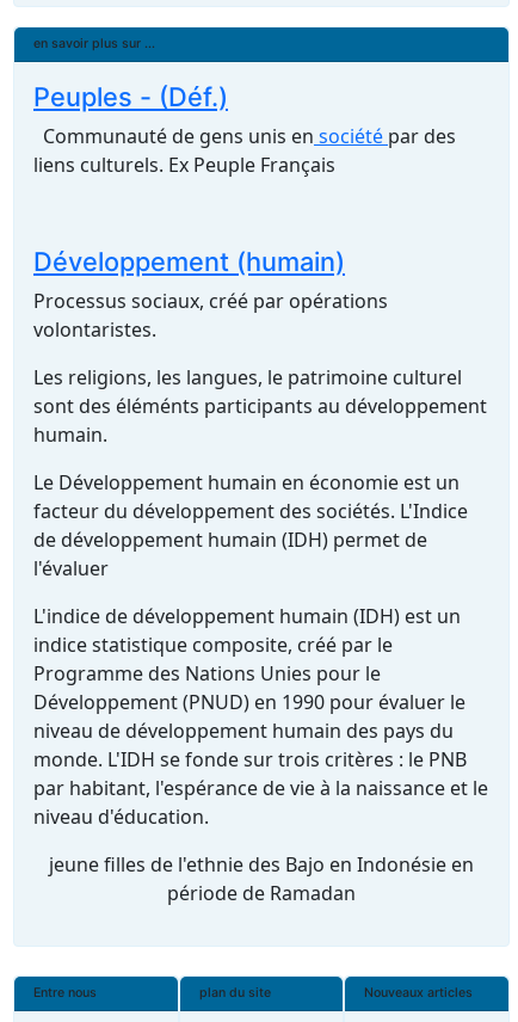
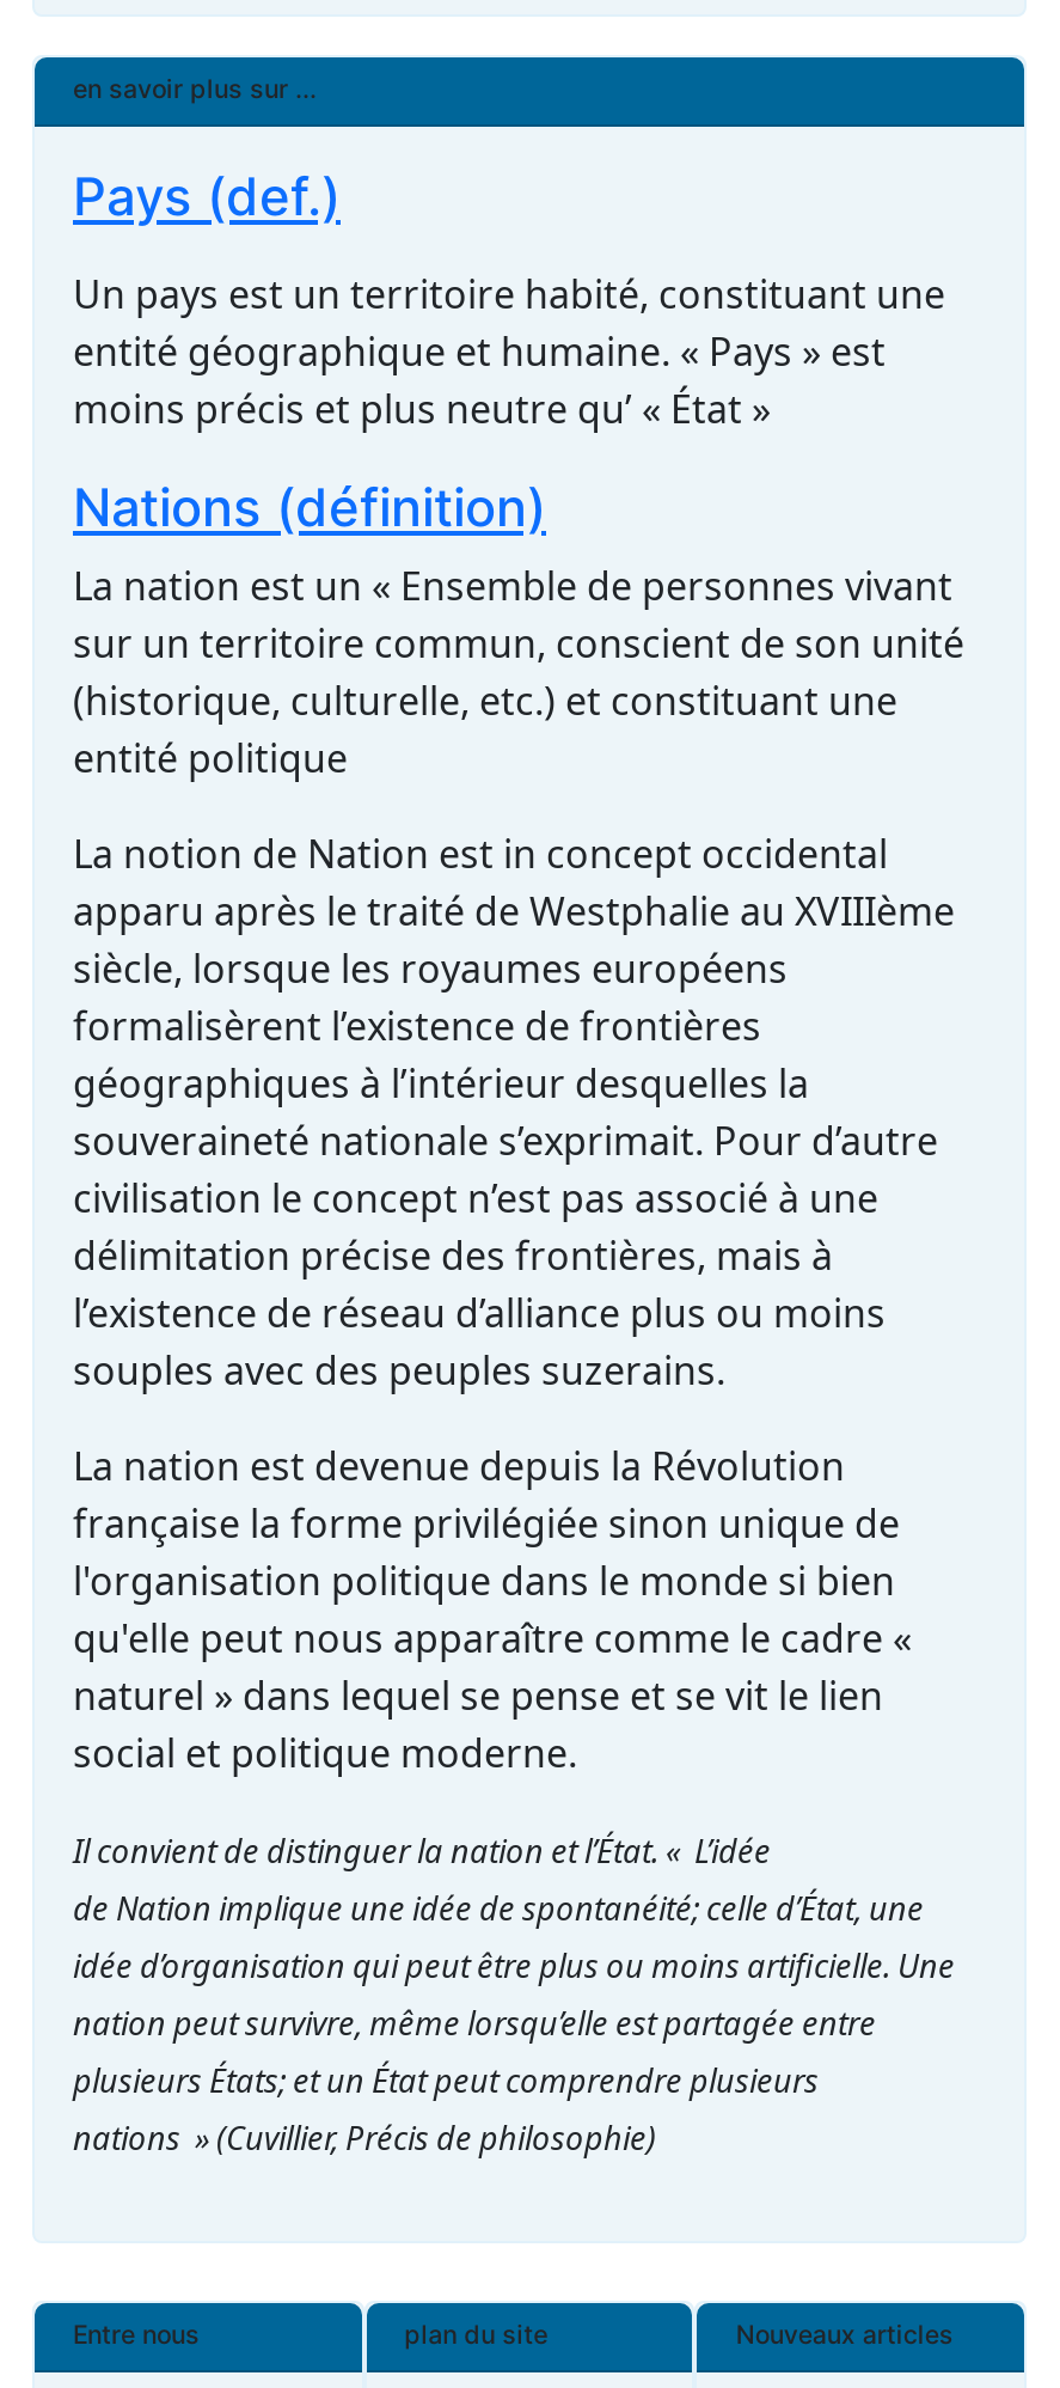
[33,82,456,178] Peuples - (Déf.) | Communauté de gens unis en société par des | liens culturels. Ex Peuple Français -> [73,166,341,228] Pays (def.)
[33,246,388,343] Développement (humain) | Processus sociaux, créé par opérations | volontaristes. -> [73,269,945,436] Un pays est un territoire habité, constituant une | entité géographique et humaine. « Pays » est | moins précis et plus neutre qu’ « État »
[33,365,487,448] Les religions, les langues, le patrimoine culturel | sont des éléménts participants au développement | humain. -> [73,477,964,785] Nations (définition) | La nation est un « Ensemble de personnes vivant | sur un territoire commun, conscient de son unité | (historique, culturelle, etc.) et constituant une | entité politique
[33,470,468,582] Le Développement humain en économie est un | facteur du développement des sociétés. L'Indice | de développement humain (IDH) permet de | l'évaluer -> [73,828,955,1397] La notion de Nation est in concept occidental | apparu après le traité de Westphalie au XVIIIème | siècle, lorsque les royaumes européens | formalisèrent l’existence de frontières | géographiques à l’intérieur desquelles la | souveraineté nationale s’exprimait. Pour d’autre | civilisation le concept n’est pas associé à une | délimitation précise des frontières, mais à | l’existence de réseau d’alliance plus ou moins | souples avec des peuples suzerains.
[33,603,488,830] L'indice de développement humain (IDH) est un | indice statistique composite, créé par le | Programme des Nations Unies pour le | Développement (PNUD) en 1990 pour évaluer le | niveau de développement humain des pays du | monde. L'IDH se fonde sur trois critères : le PNB | par habitant, l'espérance de vie à la naissance et le | niveau d'éducation. -> [73,1440,912,1780] La nation est devenue depuis la Révolution | française la forme privilégiée sinon unique de | l'organisation politique dans le monde si bien | qu'elle peut nous apparaître comme le cadre « | naturel » dans lequel se pense et se vit le lien | social et politique moderne.
[49,852,474,907] jeune filles de l'ethnie des Bajo en Indonésie en | période de Ramadan -> [73,1830,955,2160] Il convient de distinguer la nation et l’État. « L’idée | de Nation implique une idée de spontanéité; celle d’État, une | idée d’organisation qui peut être plus ou moins artificielle. Une | nation peut survivre, même lorsqu’elle est partagée entre | plusieurs États; et un État peut comprendre plusieurs | nations » (Cuvillier, Précis de philosophie)

